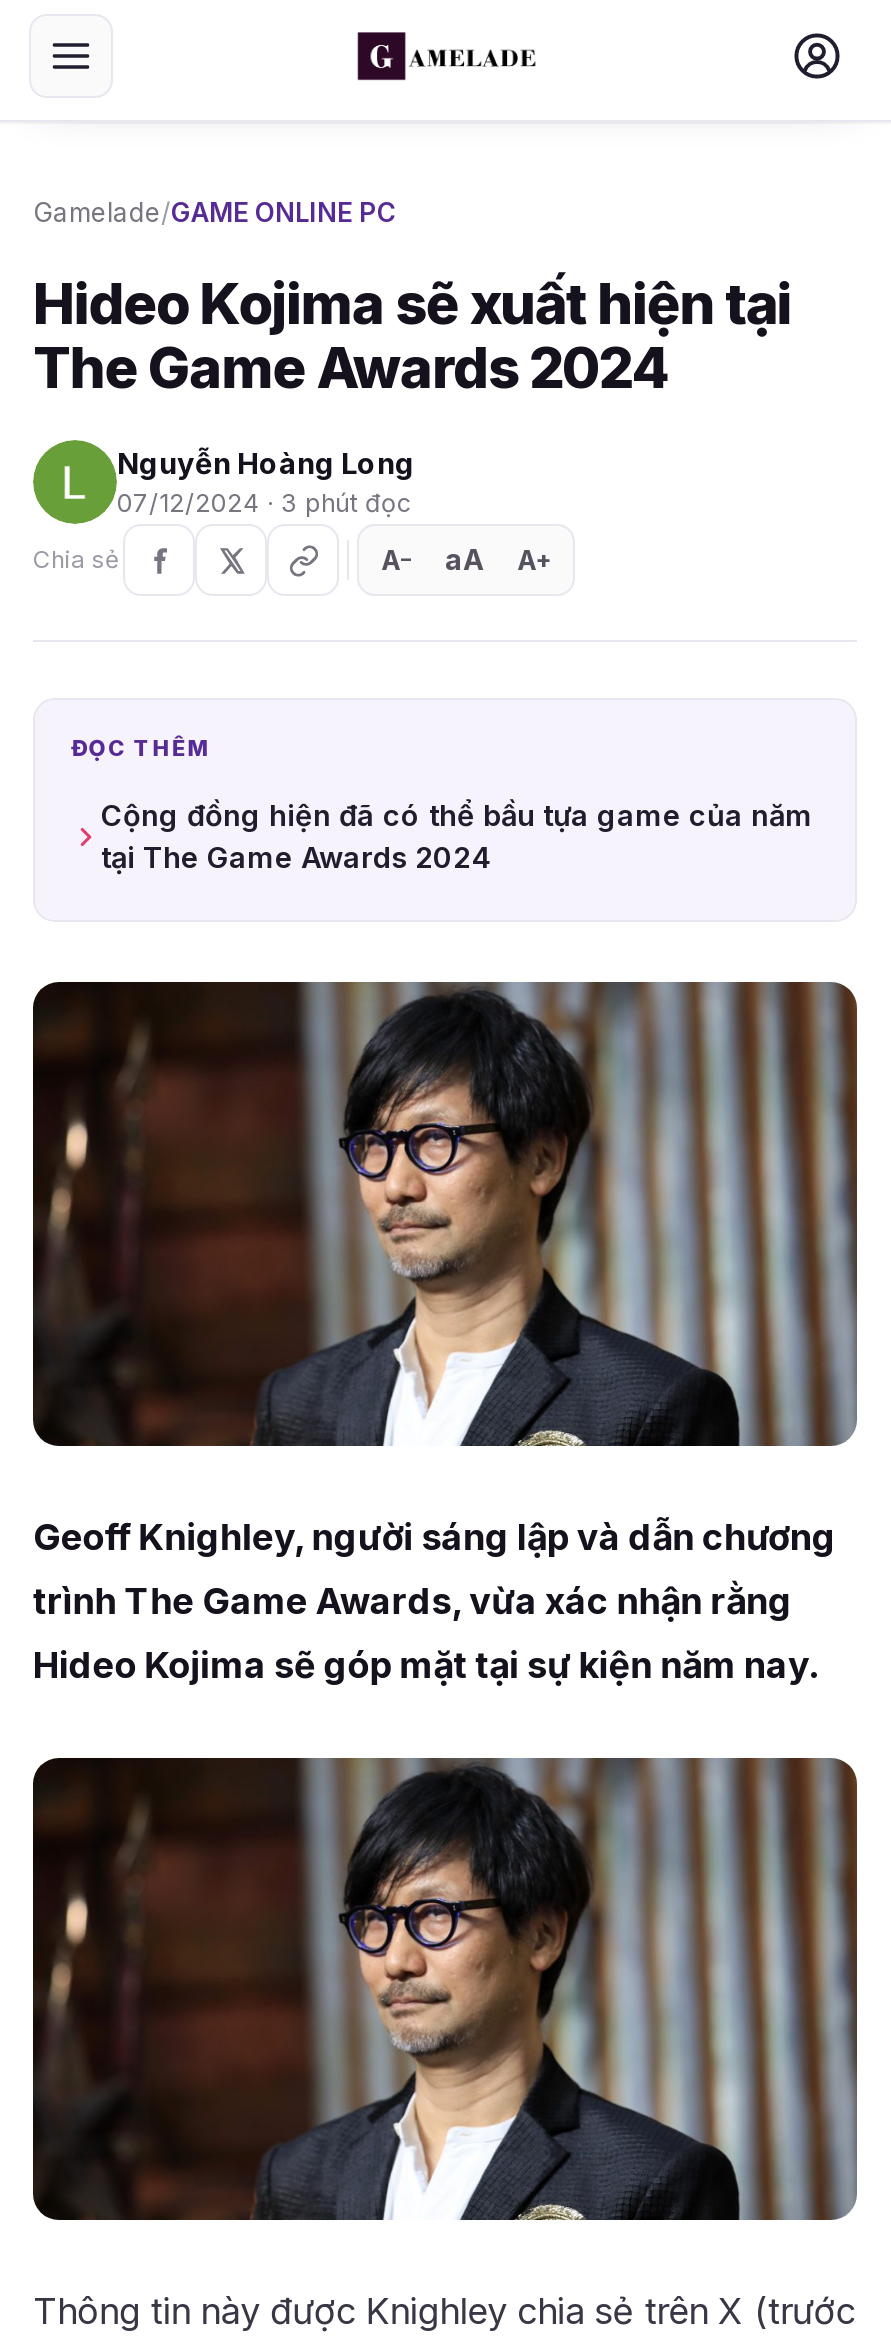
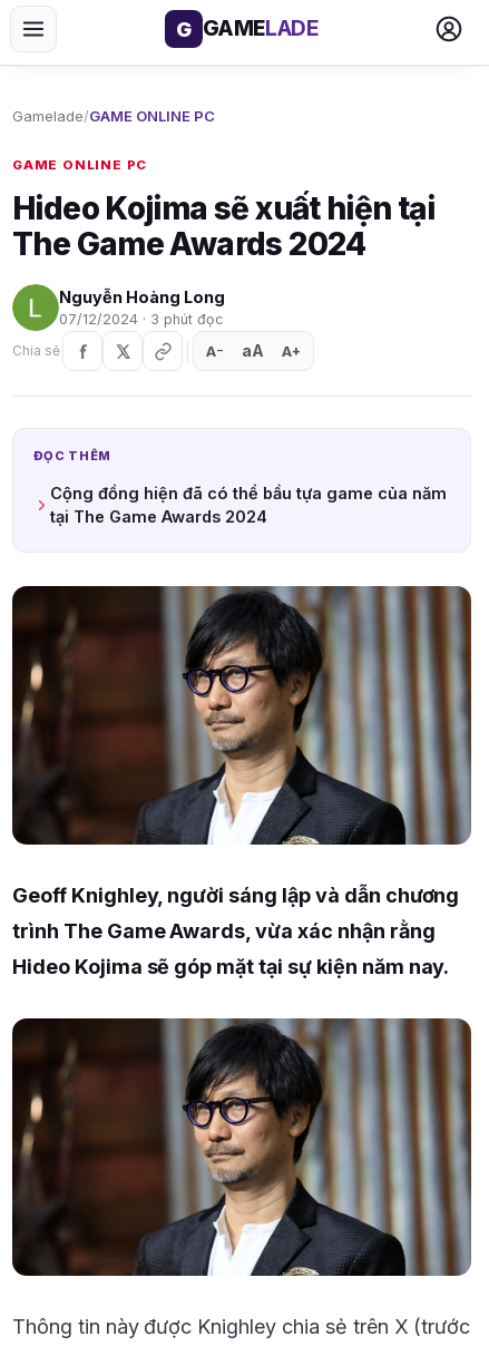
none -> [176,16,319,41] G GAMELADE
none -> [12,157,147,173] GAME ONLINE PC

